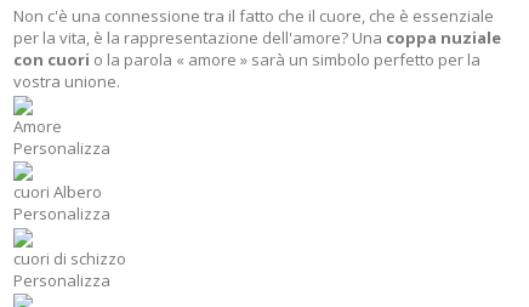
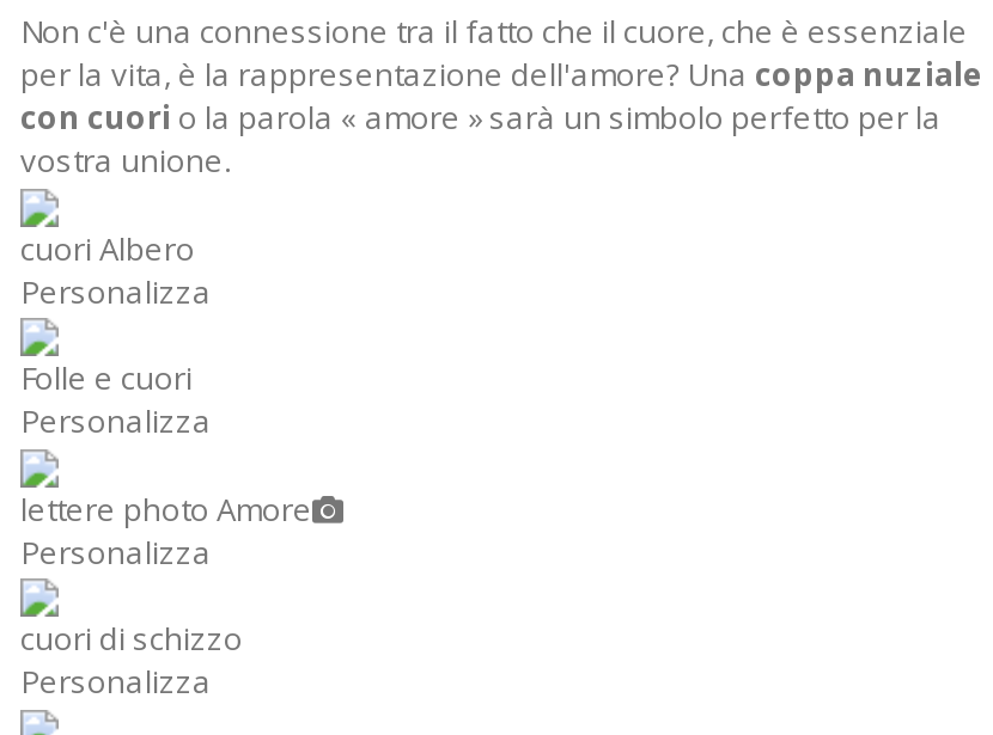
[13,115,62,137] Amore -> none
none -> [20,356,312,530] Folle e cuori | Personalizza | lettere photo Amore
moved [13,181,102,203] -> [20,226,195,269]: cuori Albero

